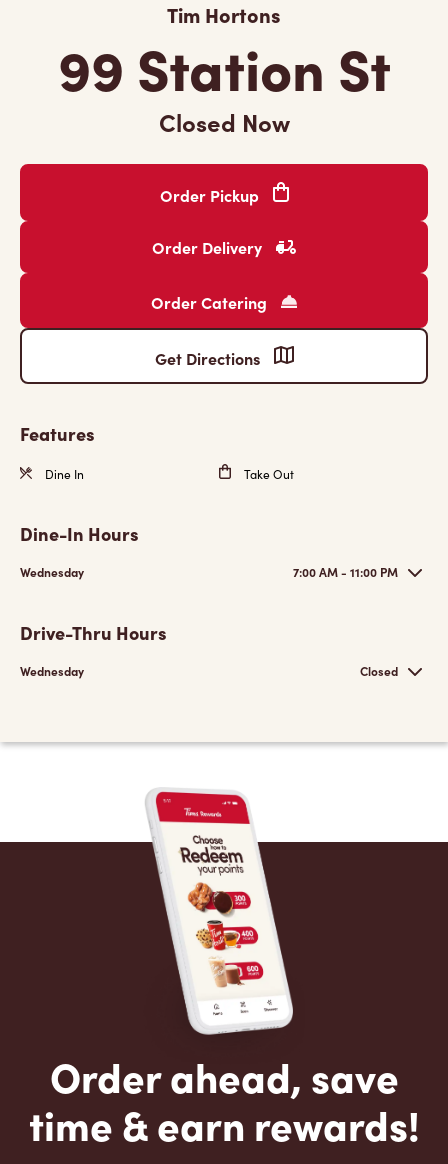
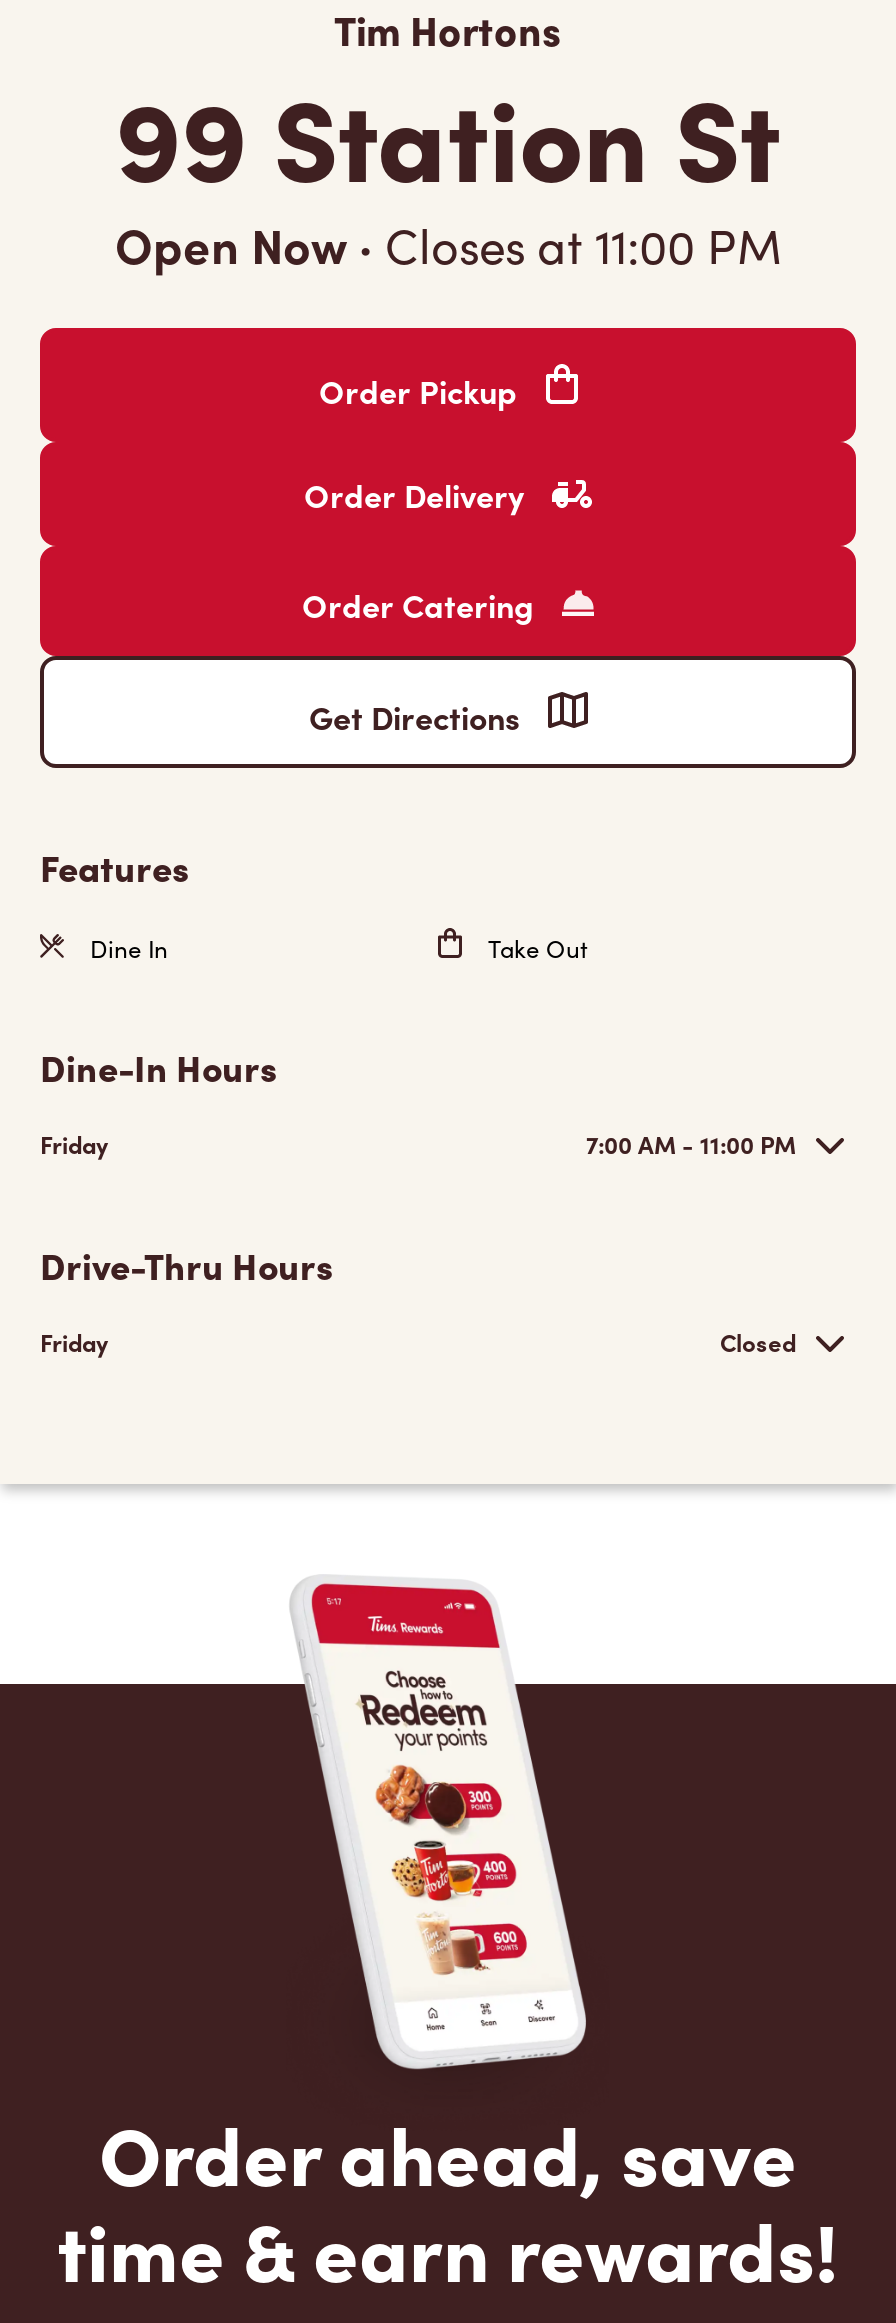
[158,105,289,138] Closed Now -> [115,210,781,276] Open Now · Closes at 11:00 PM
[20,564,84,580] Wednesday -> [40,1128,108,1160] Friday
[20,663,84,679] Wednesday -> [40,1326,108,1358] Friday

